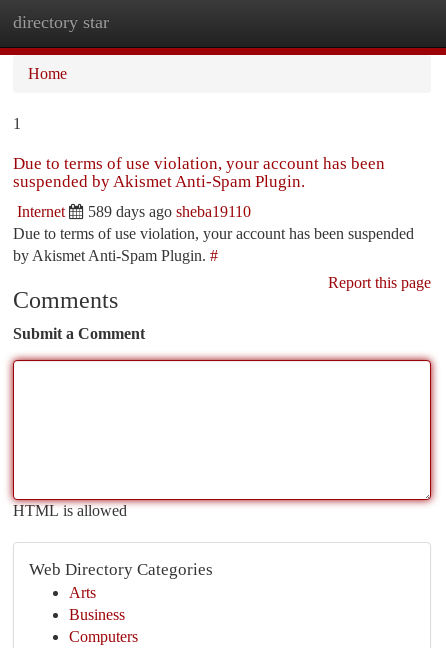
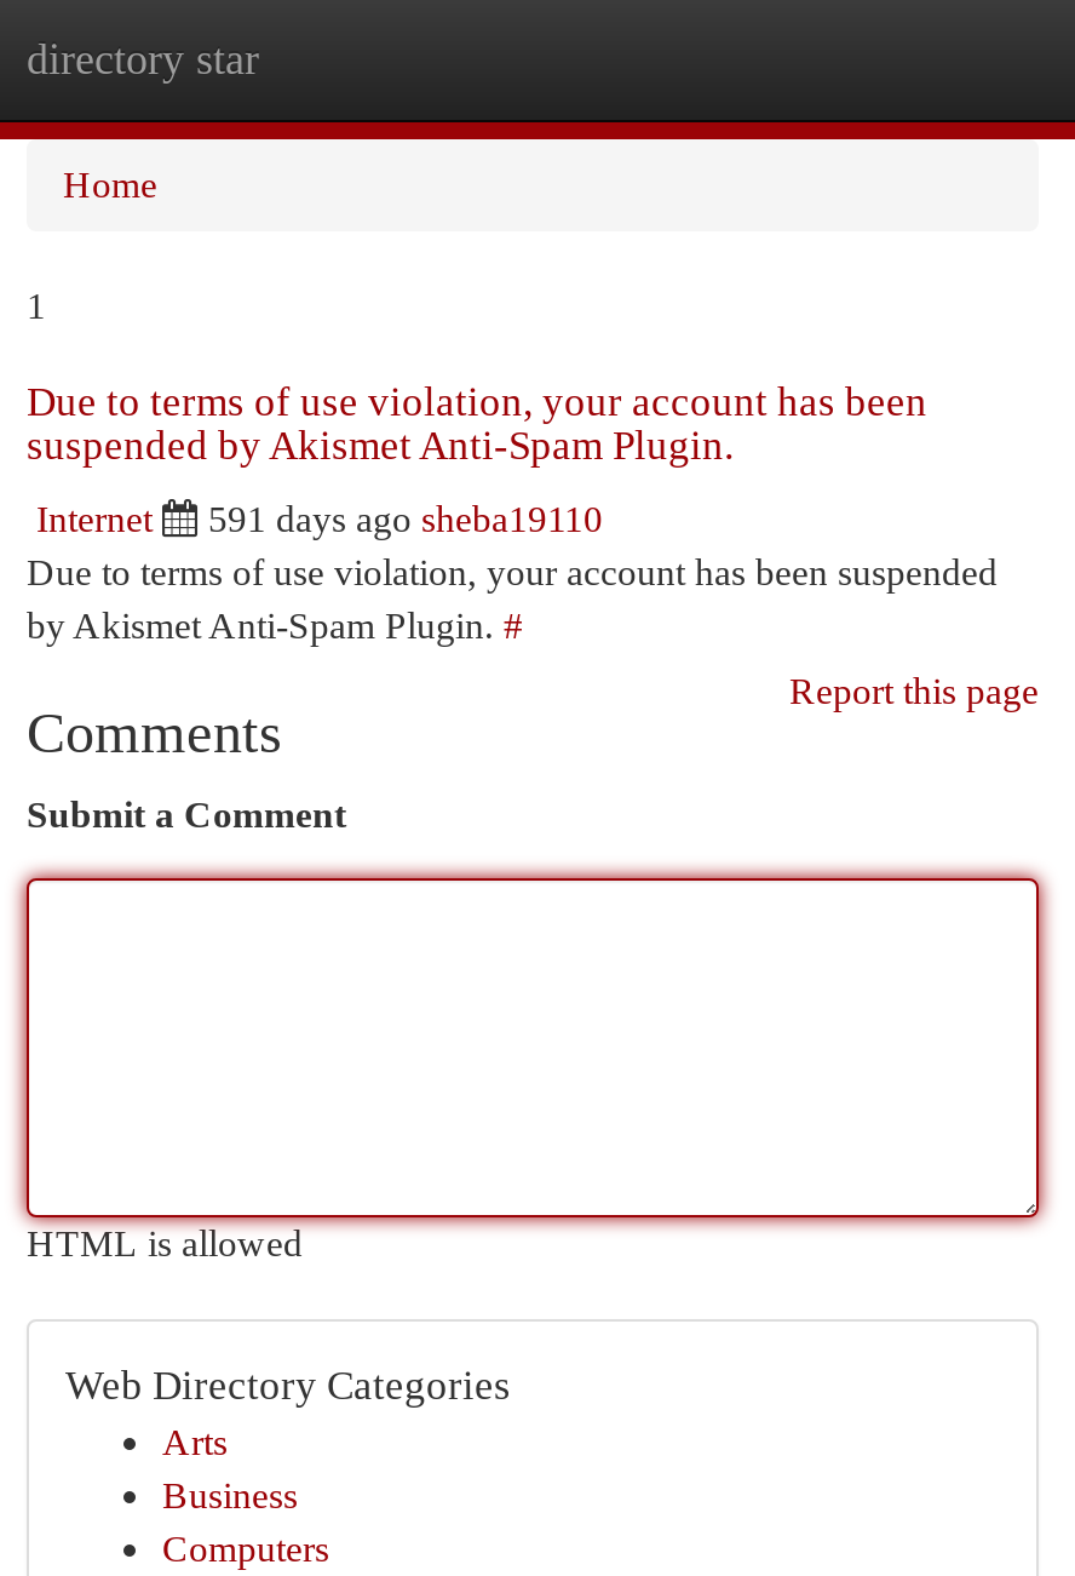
[88,203,251,220] 589 days ago sheba19110 -> [208,498,603,539] 591 days ago sheba19110

